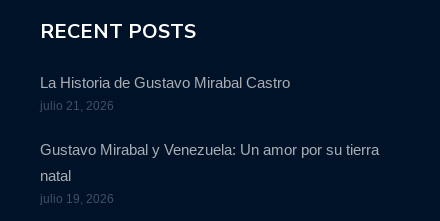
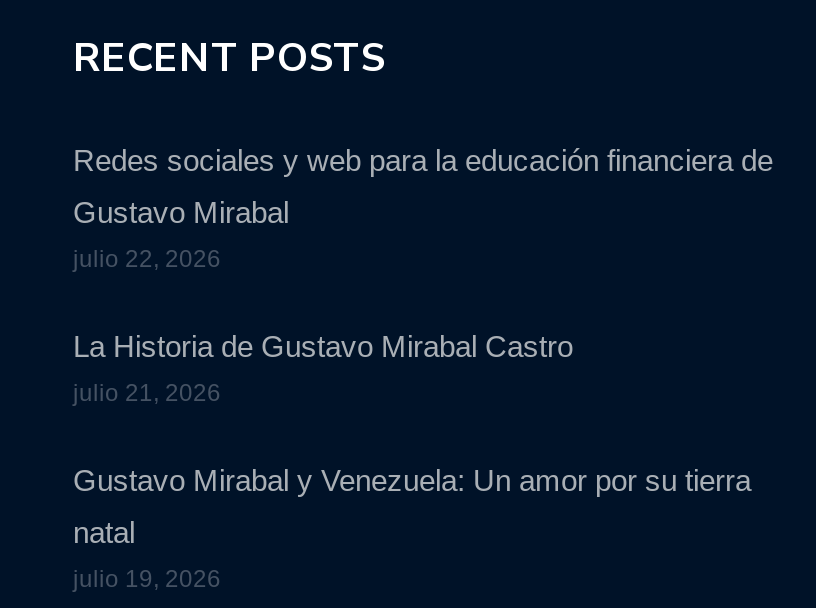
none -> [73,144,773,274] Redes sociales y web para la educación financiera de | Gustavo Mirabal | julio 22, 2026

